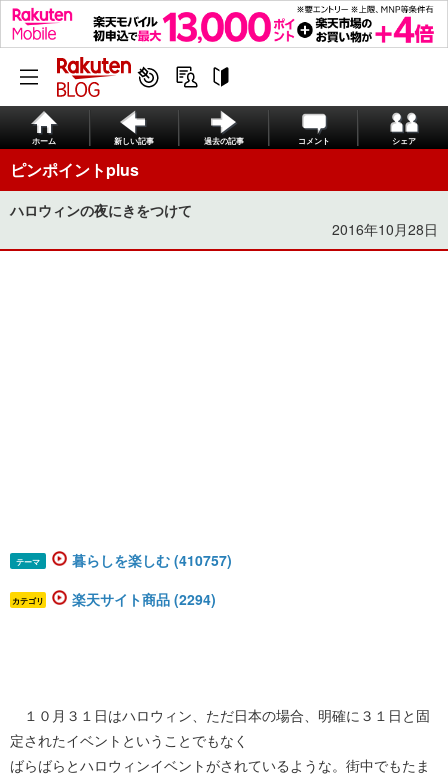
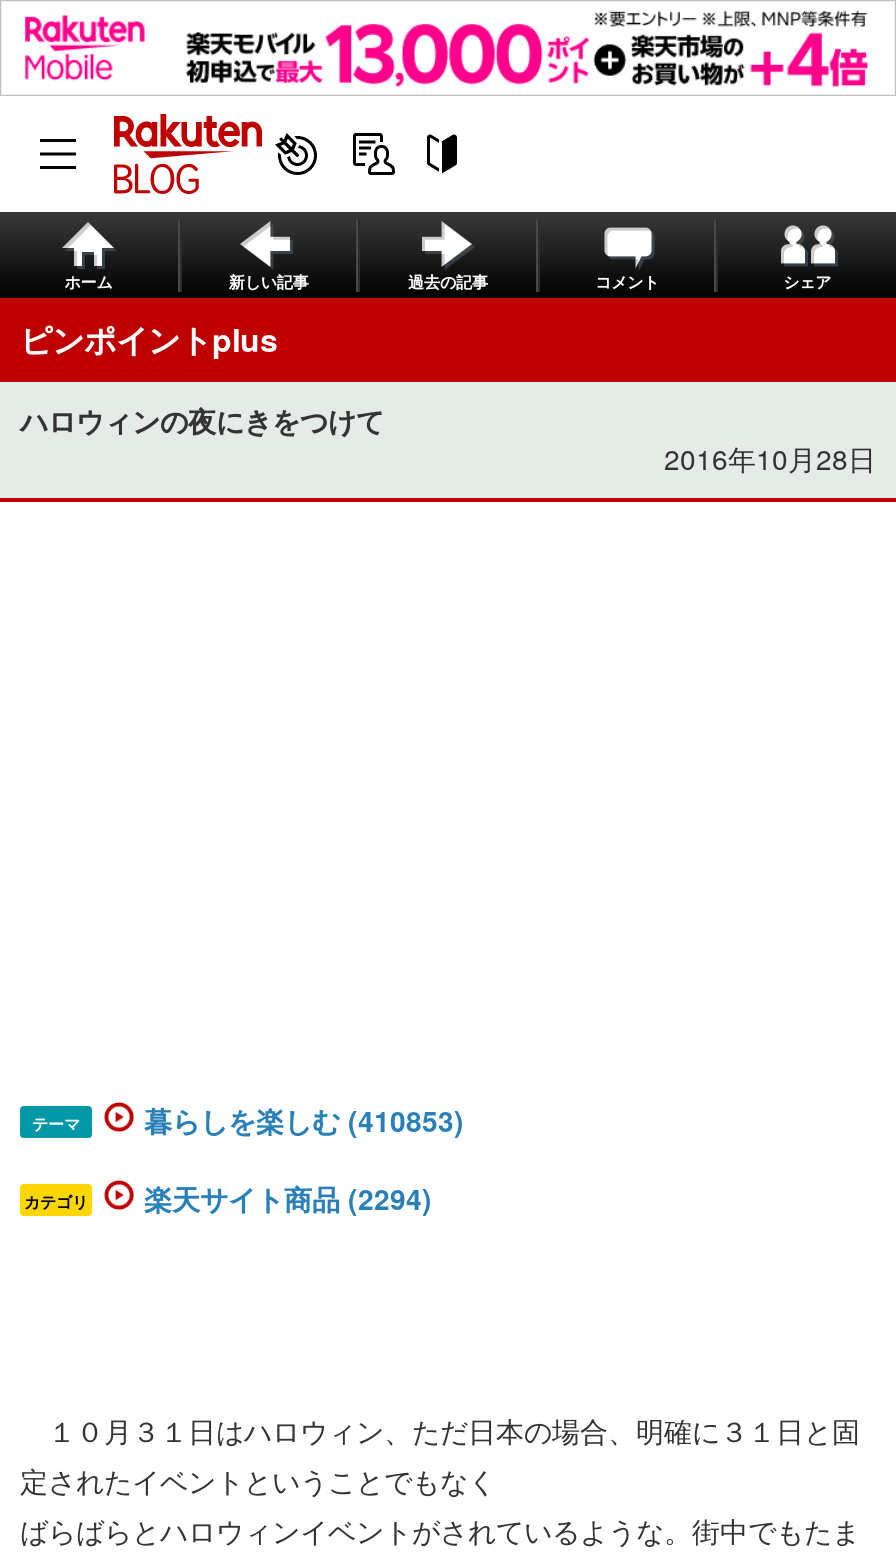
[72,550,232,570] 暮らしを楽しむ (410757) -> [144,1100,464,1140] 暮らしを楽しむ (410853)

